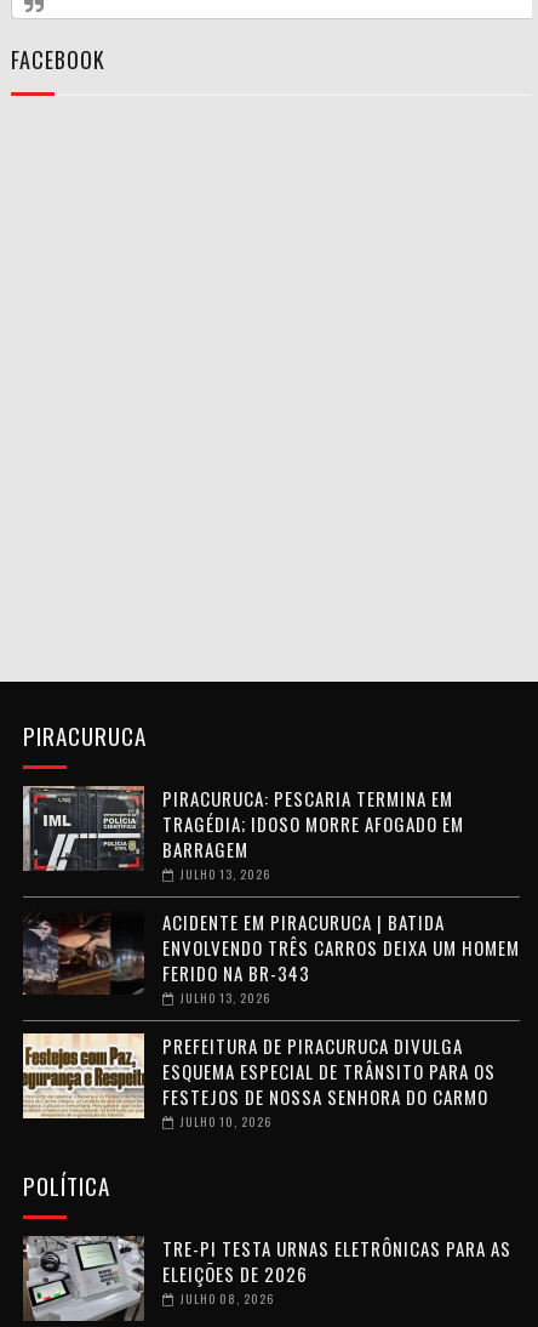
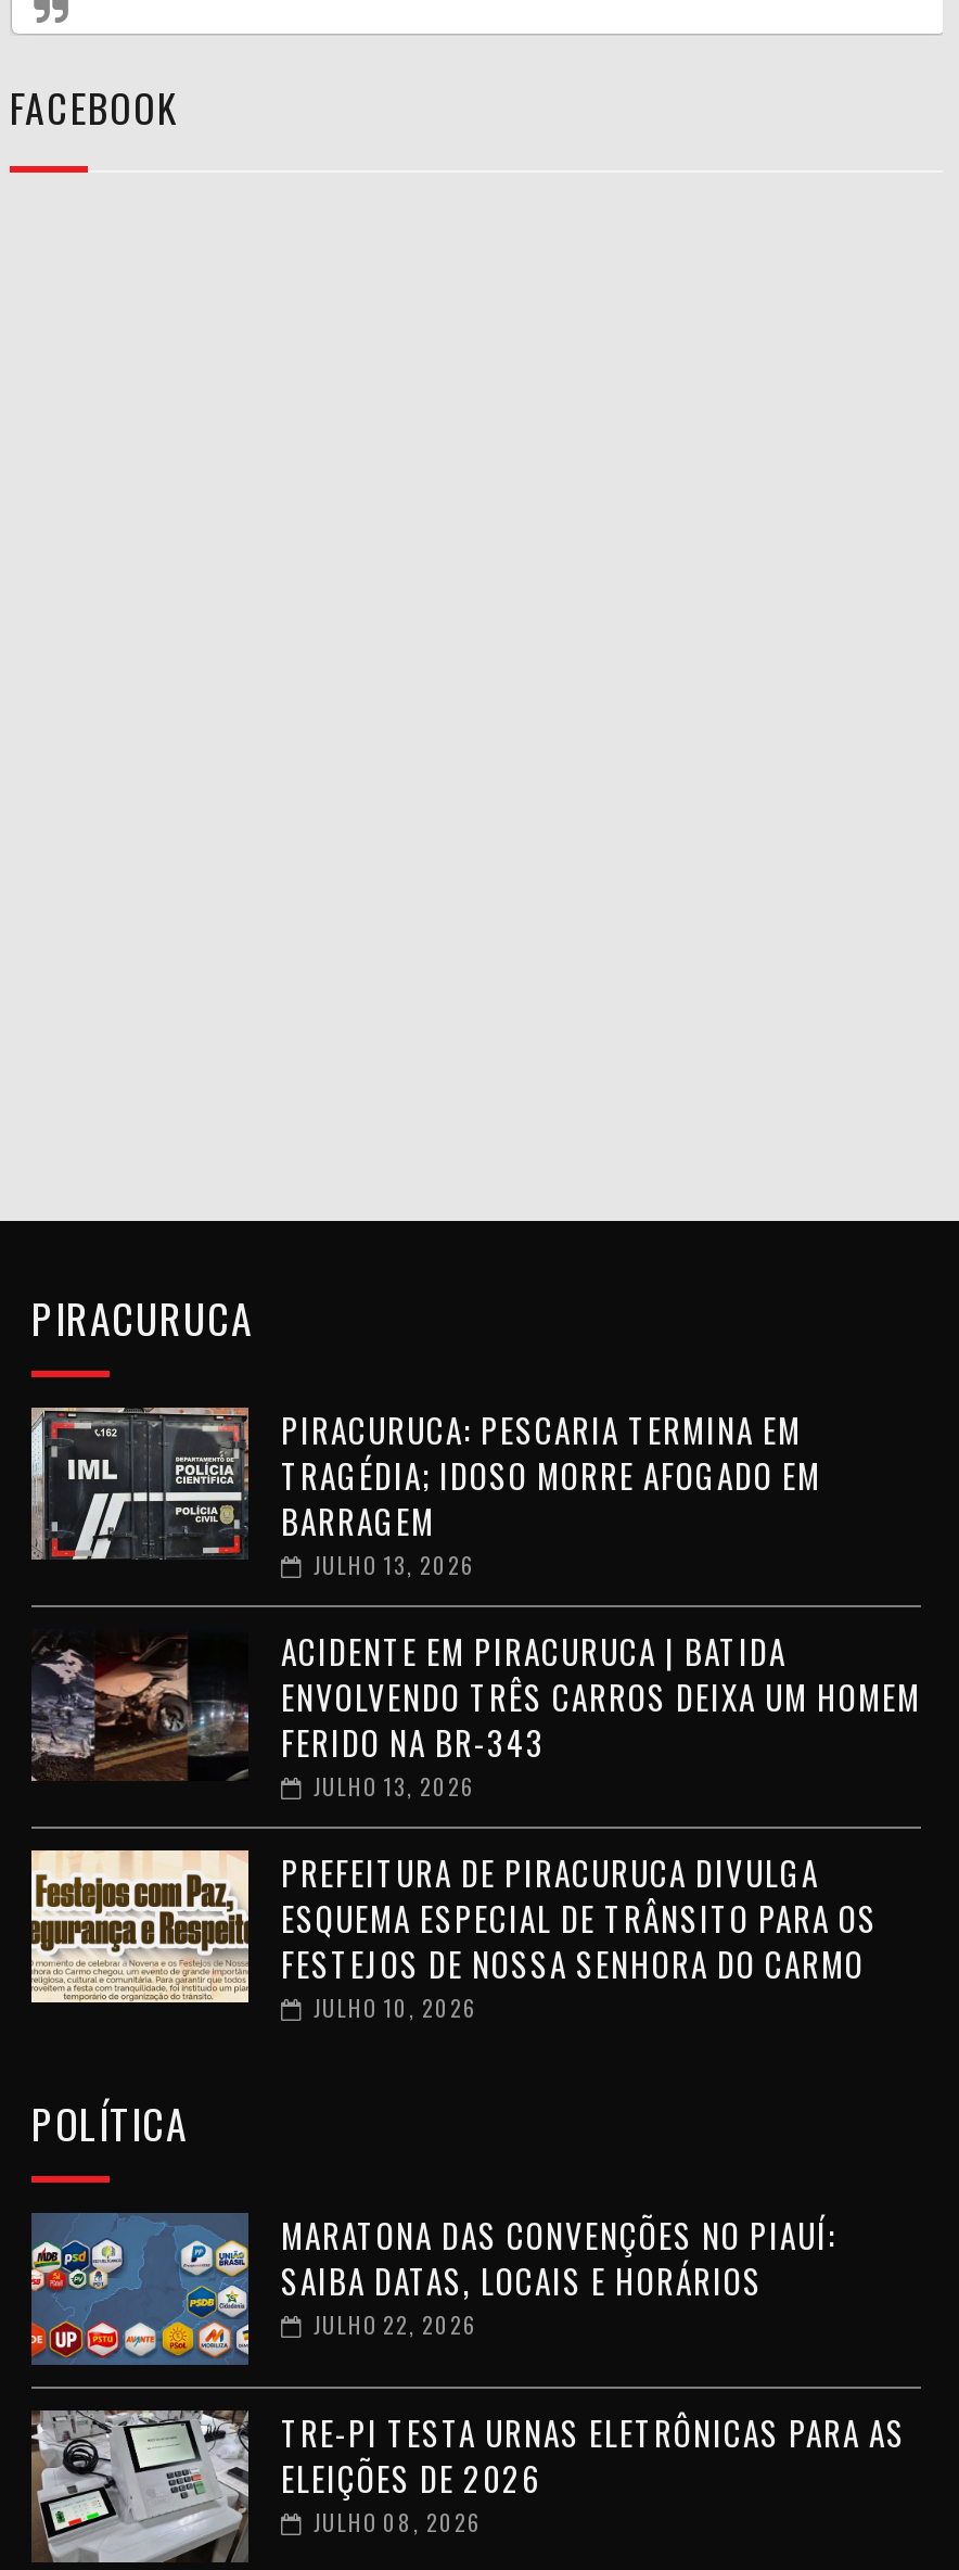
none -> [29,2211,836,2367] [image] | MARATONA DAS CONVENÇÕES NO PIAUÍ: | SAIBA DATAS, LOCAIS E HORÁRIOS | JULHO 22, 2026

